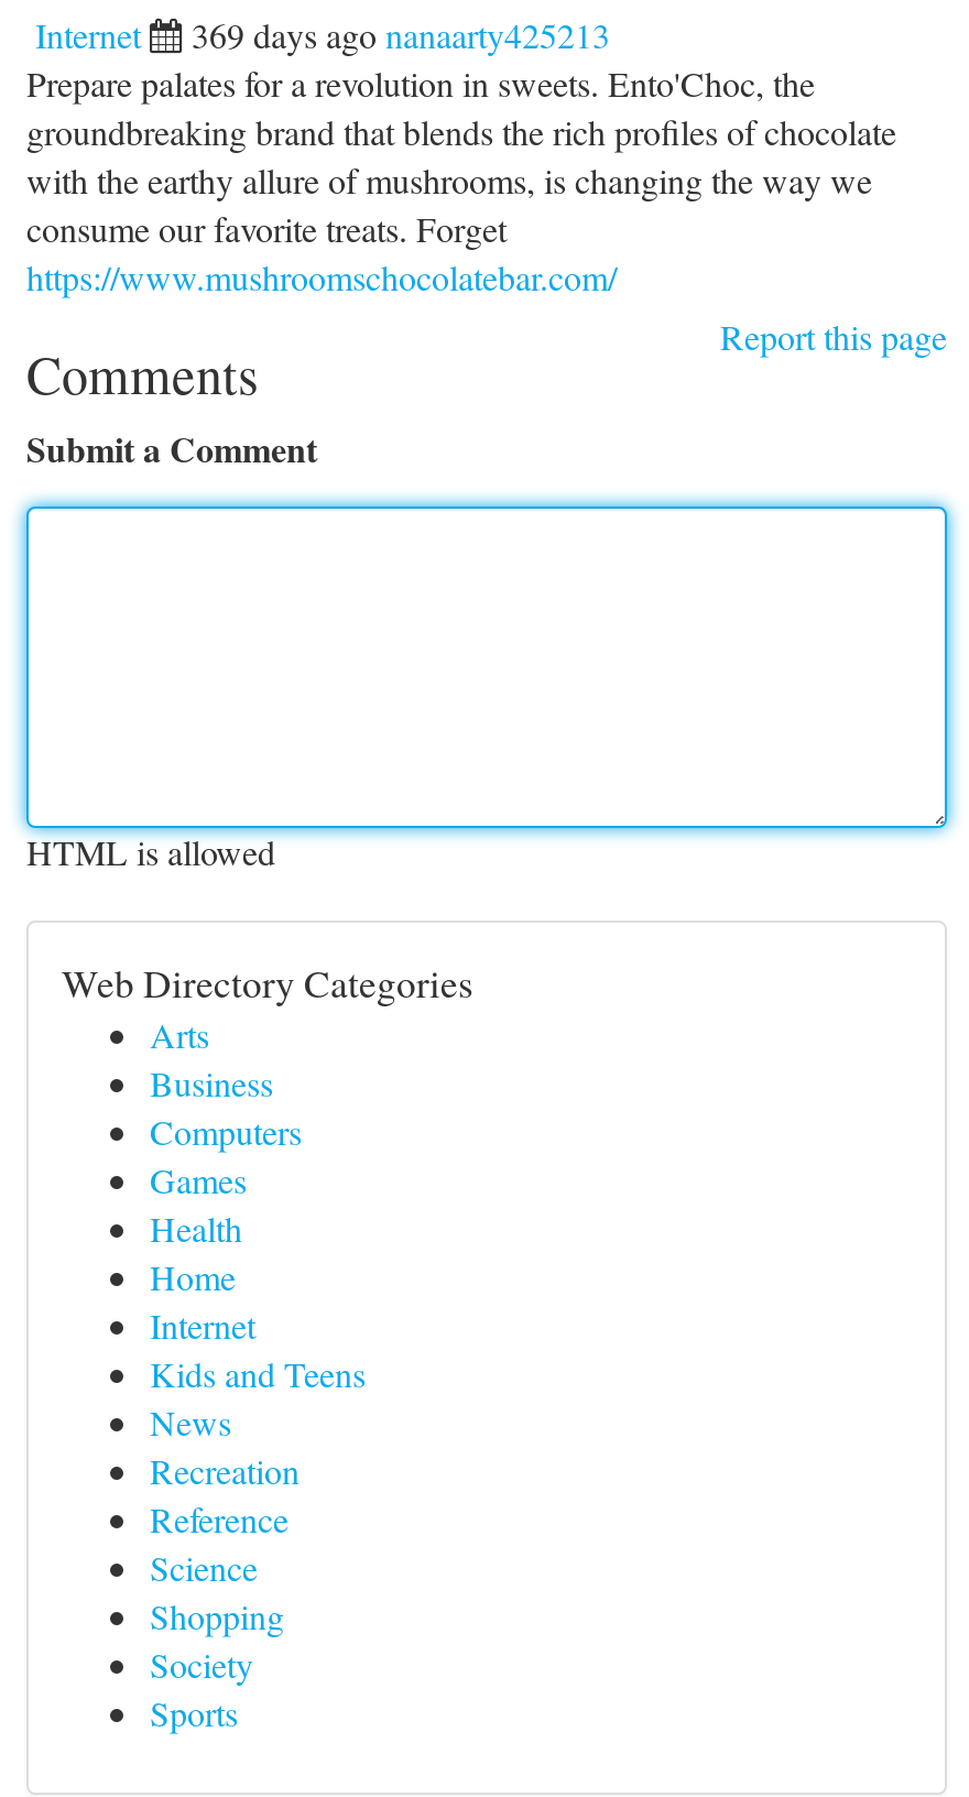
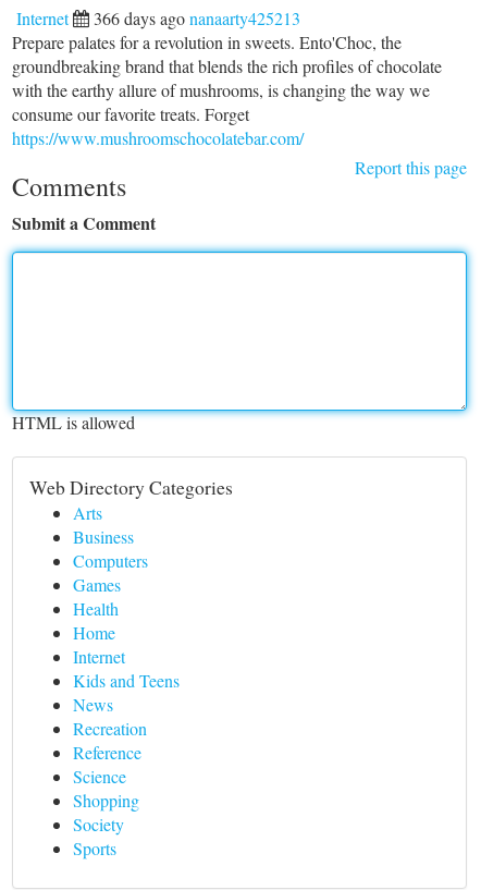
[192,11,610,57] 369 days ago nanaarty425213 -> [94,7,300,29] 366 days ago nanaarty425213

